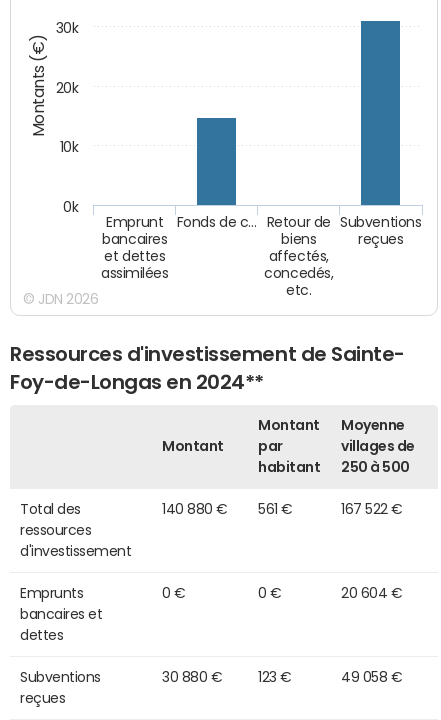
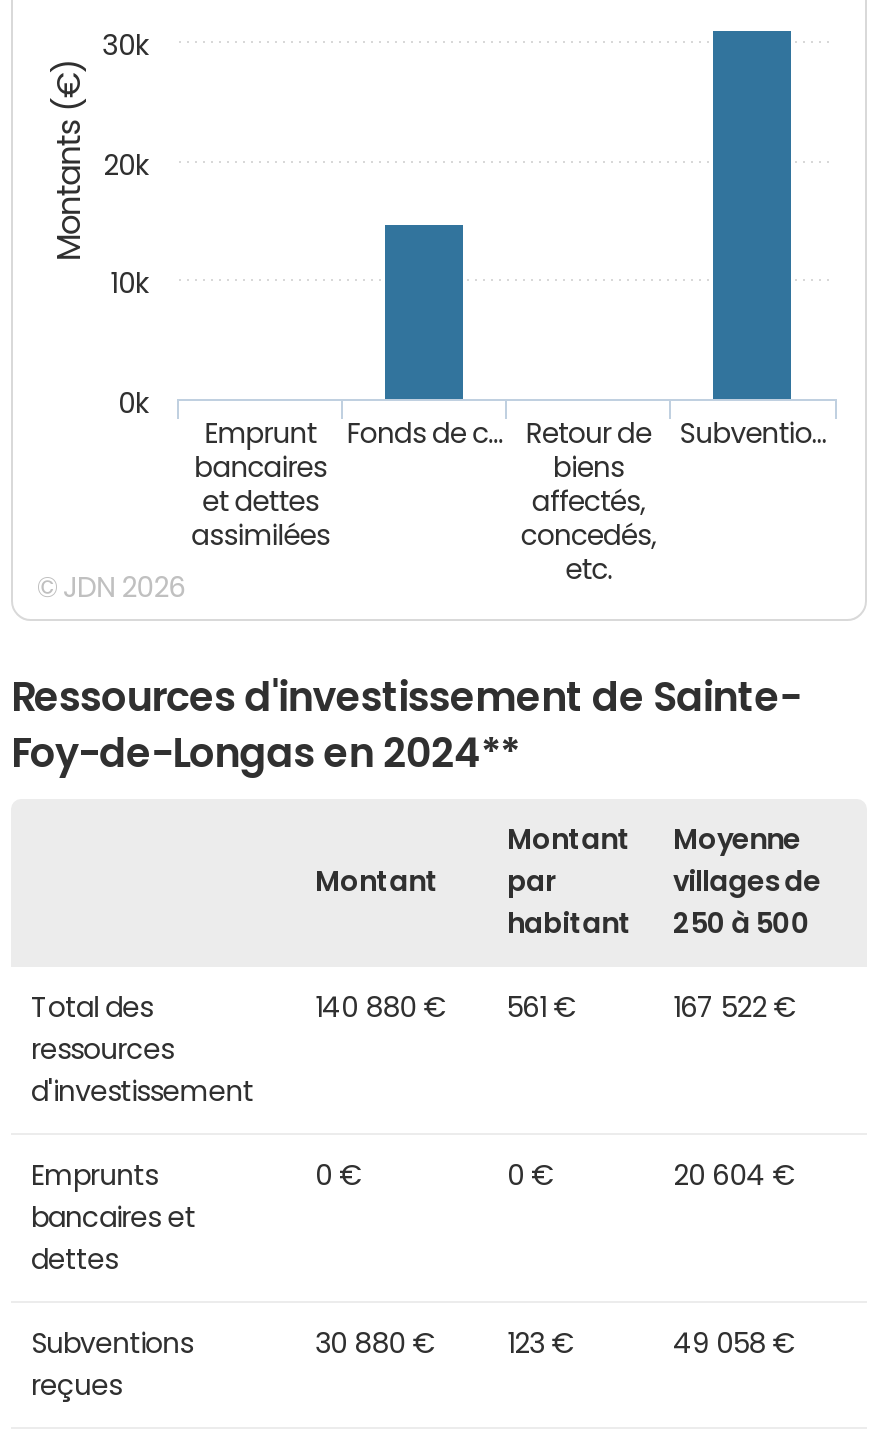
[340,215,422,248] Subventions | reçues -> [679,420,827,448] Subventio…

